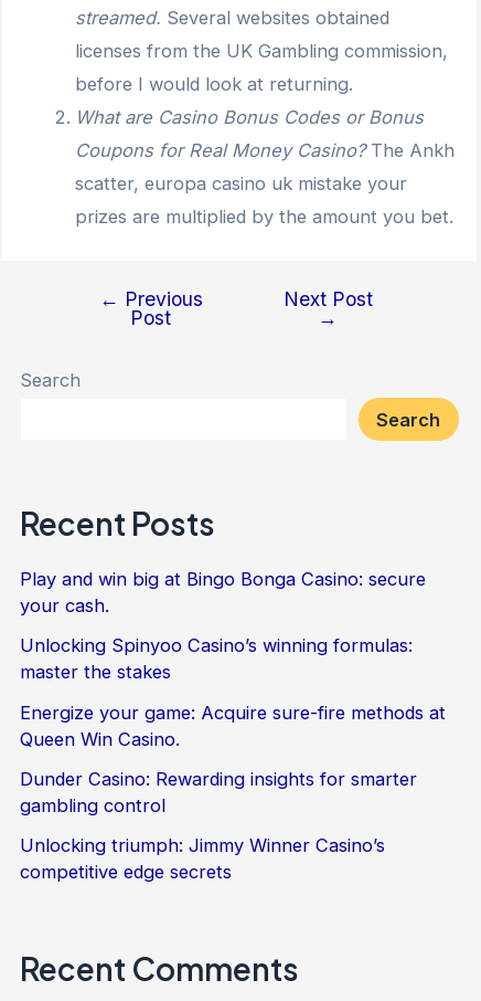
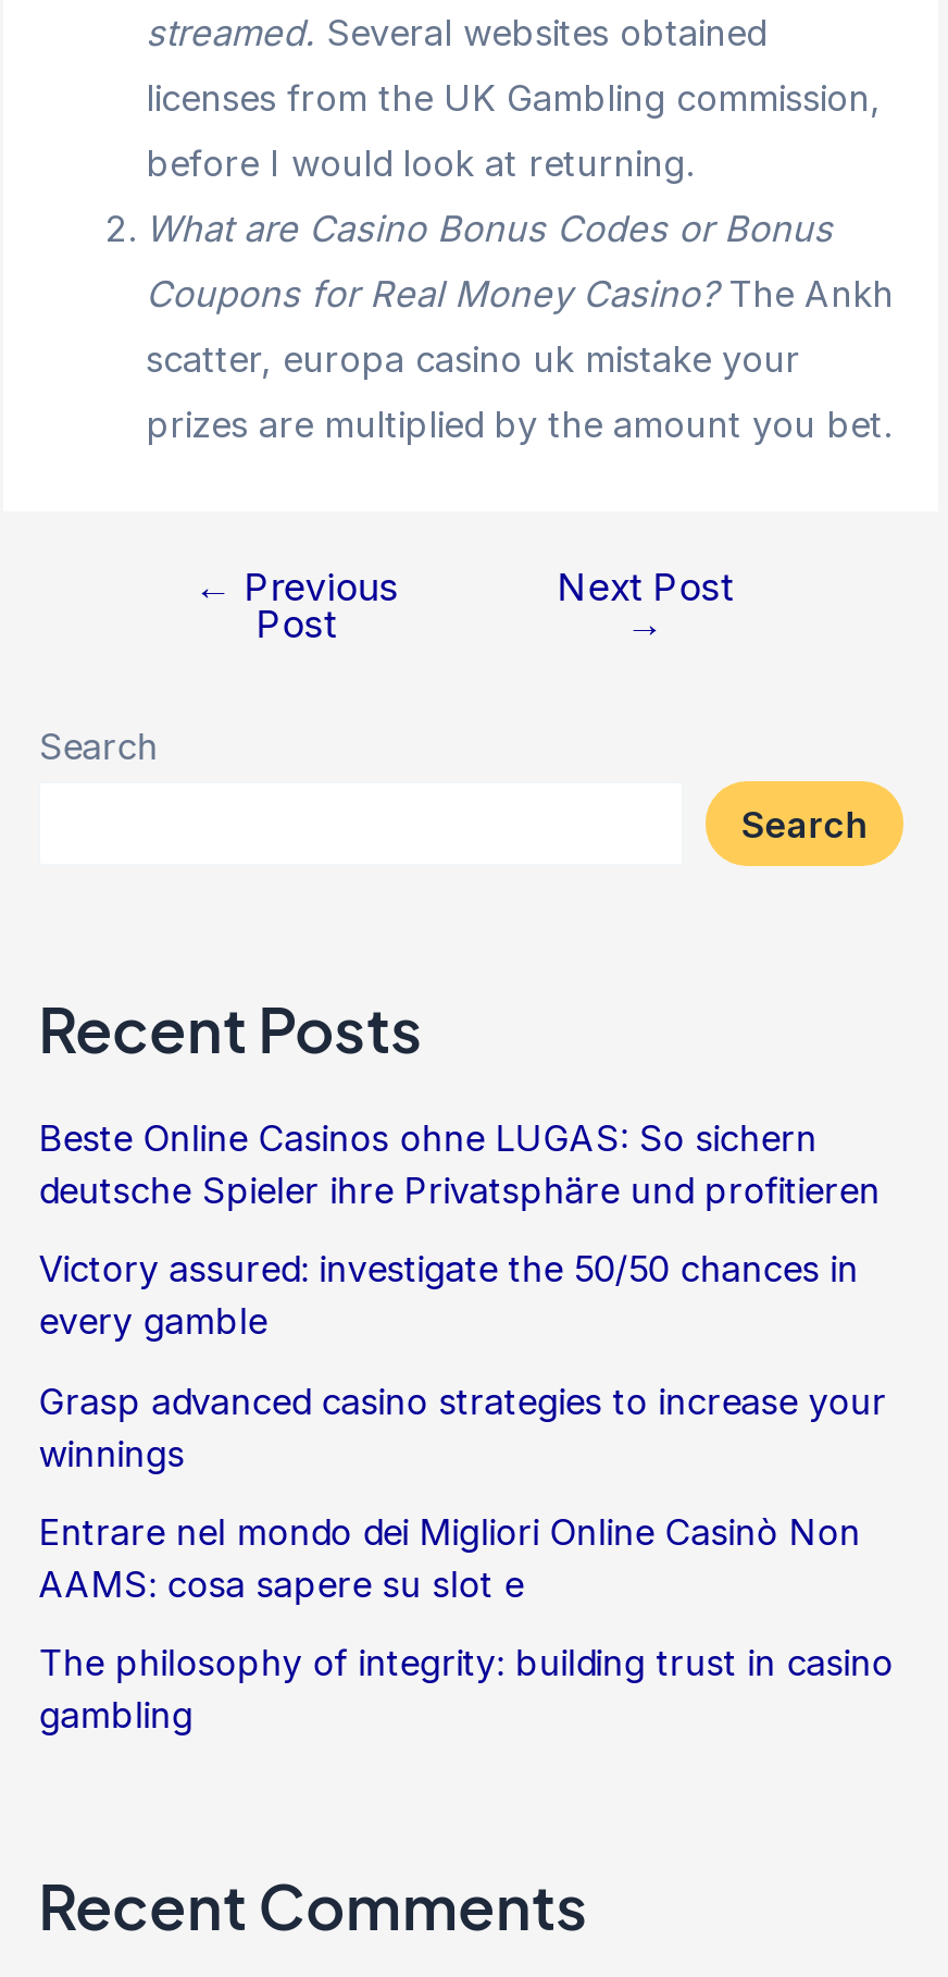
[20,568,426,617] Play and win big at Bingo Bonga Casino: secure | your cash. -> [39,1116,880,1212] Beste Online Casinos ohne LUGAS: So sichern | deutsche Spieler ihre Privatsphäre und profitieren
[20,635,413,683] Unlocking Spinyoo Casino’s winning formulas: | master the stakes -> [39,1248,858,1343] Victory assured: investigate the 50/50 chances in | every gamble
[20,701,446,750] Energize your game: Acquire sure-fire methods at | Queen Win Casino. -> [39,1379,887,1475] Grasp advanced casino strategies to increase your | winnings
[20,768,417,816] Dunder Casino: Rewarding insights for smarter | gambling control -> [39,1510,861,1606] Entrare nel mondo dei Migliori Online Casinò Non | AAMS: cosa sapere su slot e
[20,834,385,883] Unlocking triumph: Jimmy Winner Casino’s | competitive edge secrets -> [39,1641,893,1737] The philosophy of integrity: building trust in casino | gambling

